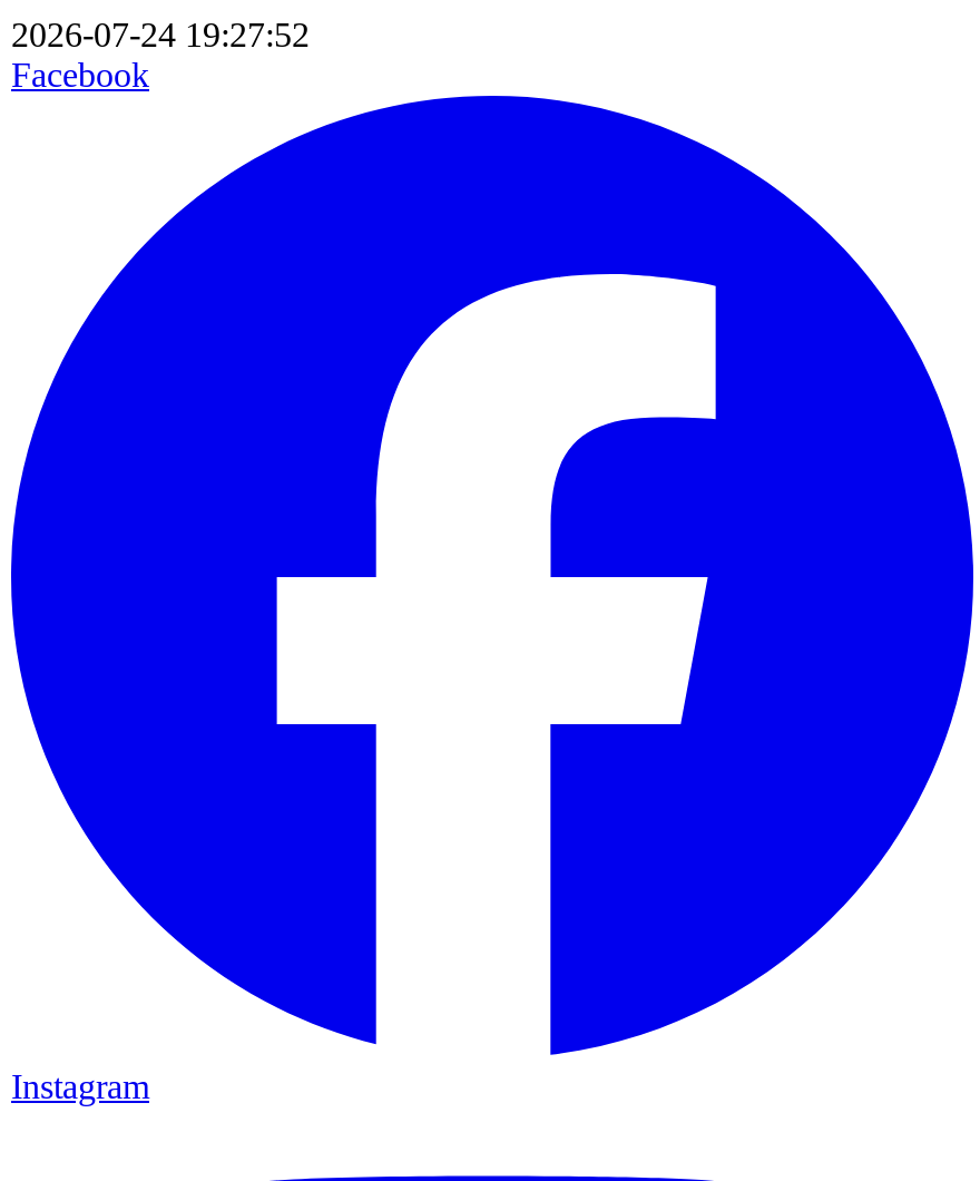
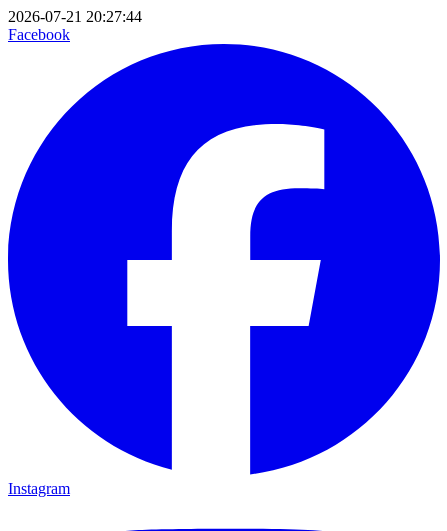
[11,16,310,53] 2026-07-24 19:27:52 -> [8,8,142,25] 2026-07-21 20:27:44

